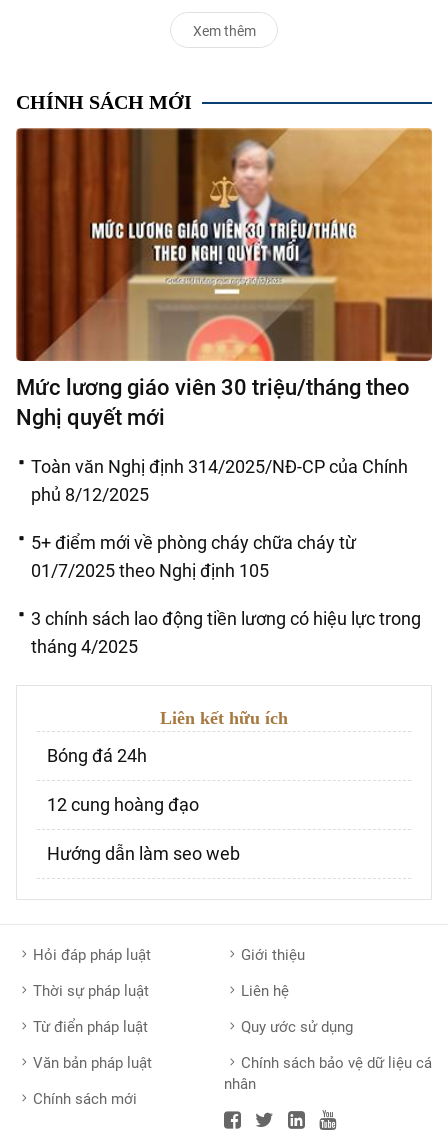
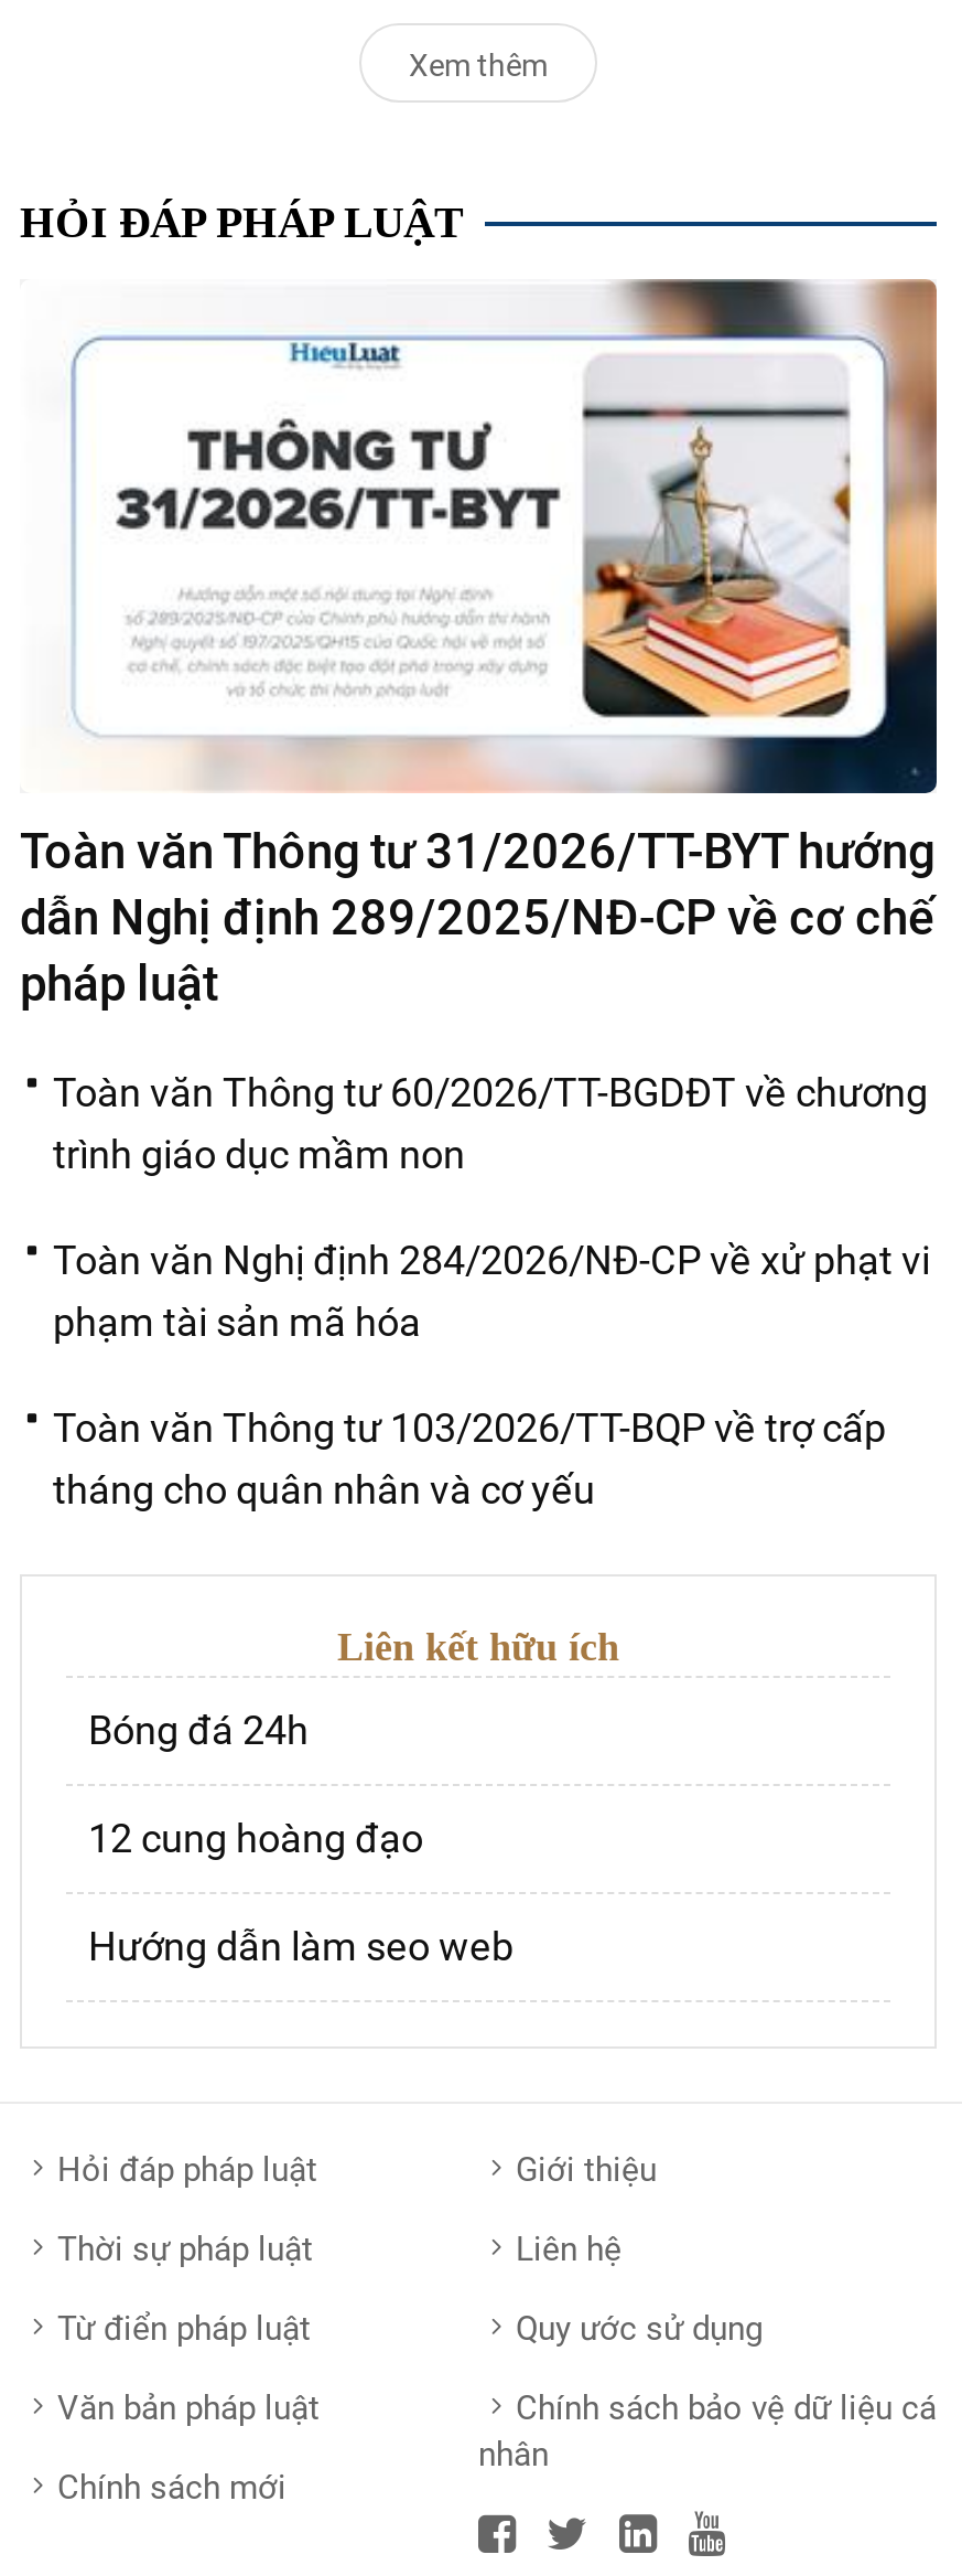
[16,91,192,113] CHÍNH SÁCH MỚI -> [20,197,463,246] HỎI ĐÁP PHÁP LUẬT
[15,127,433,430] [image] | Mức lương giáo viên 30 triệu/tháng theo | Nghị quyết mới -> [20,277,939,1012] [image] | Toàn văn Thông tư 31/2026/TT-BYT hướng | dẫn Nghị định 289/2025/NĐ-CP về cơ chế | pháp luật
[31,456,408,505] Toàn văn Nghị định 314/2025/NĐ-CP của Chính | phủ 8/12/2025 -> [53,1069,928,1177] Toàn văn Thông tư 60/2026/TT-BGDĐT về chương | trình giáo dục mầm non
[31,532,356,581] 5+ điểm mới về phòng cháy chữa cháy từ | 01/7/2025 theo Nghị định 105 -> [53,1237,930,1345] Toàn văn Nghị định 284/2026/NĐ-CP về xử phạt vi | phạm tài sản mã hóa
[31,608,421,657] 3 chính sách lao động tiền lương có hiệu lực trong | tháng 4/2025 -> [53,1404,886,1513] Toàn văn Thông tư 103/2026/TT-BQP về trợ cấp | tháng cho quân nhân và cơ yếu

